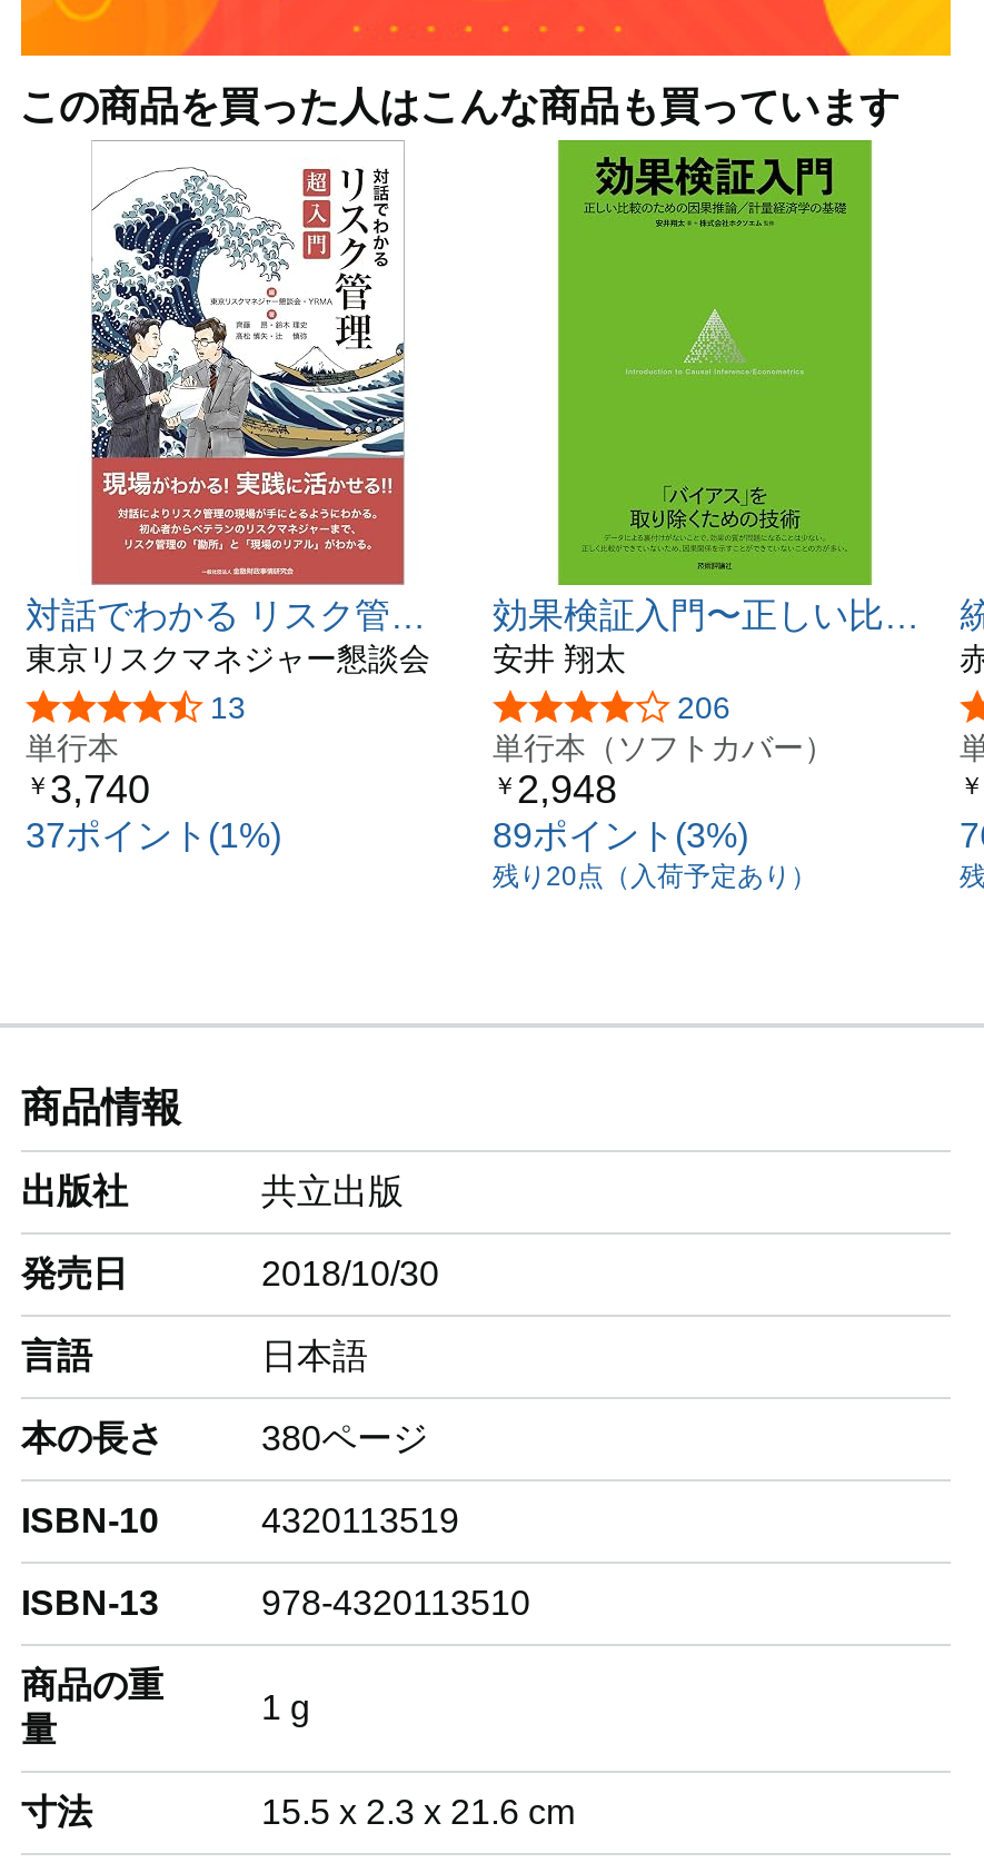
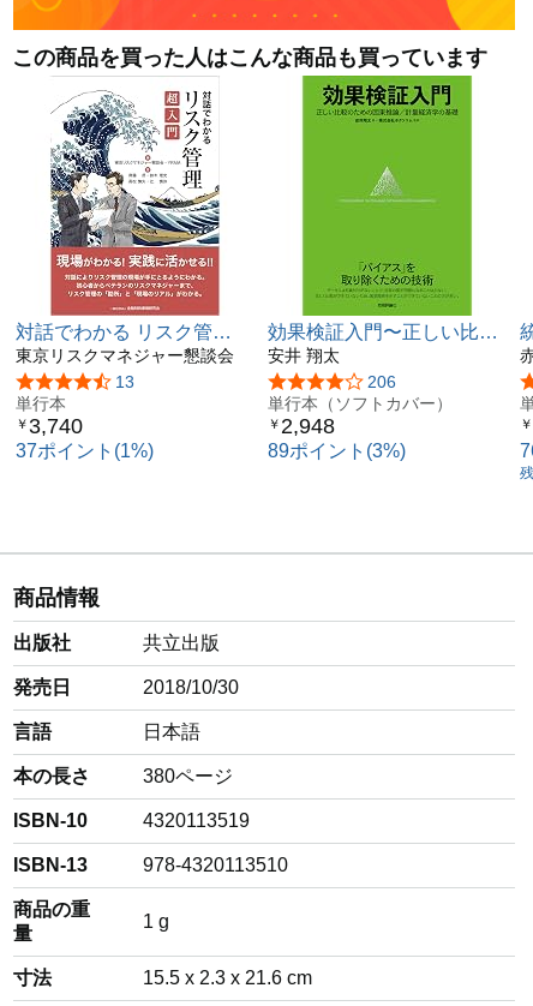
[493,861,817,892] 残り20点（入荷予定あり） -> none

